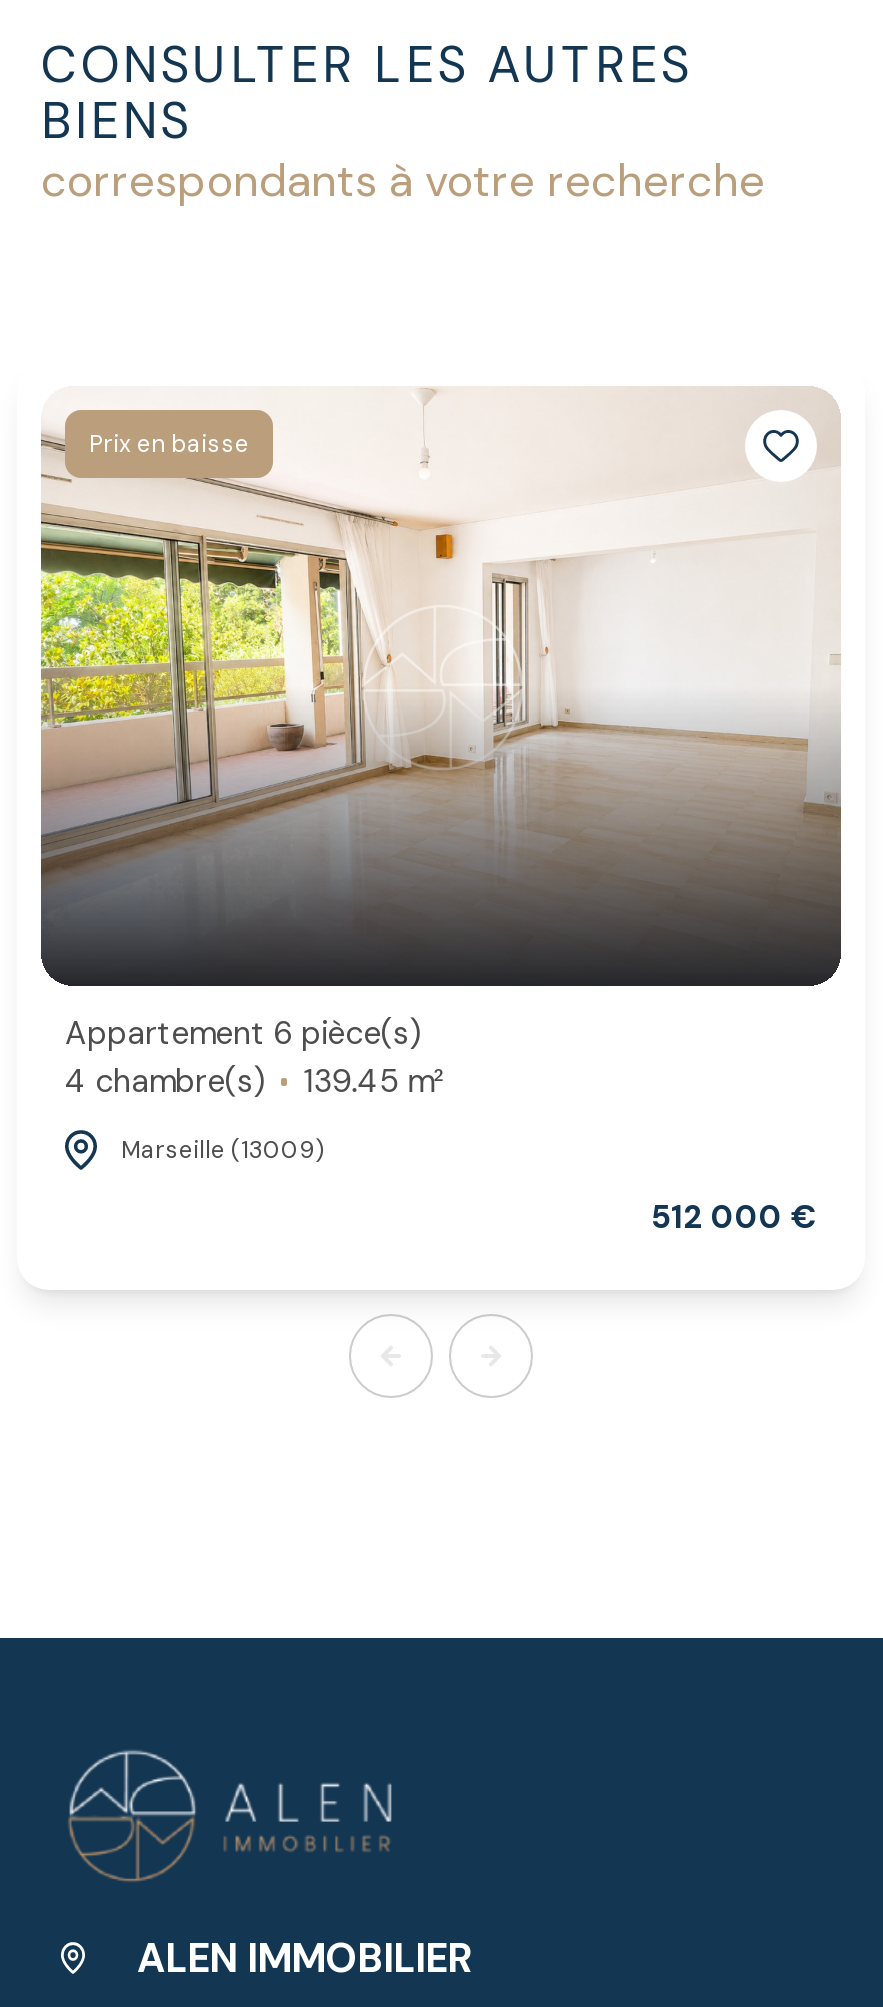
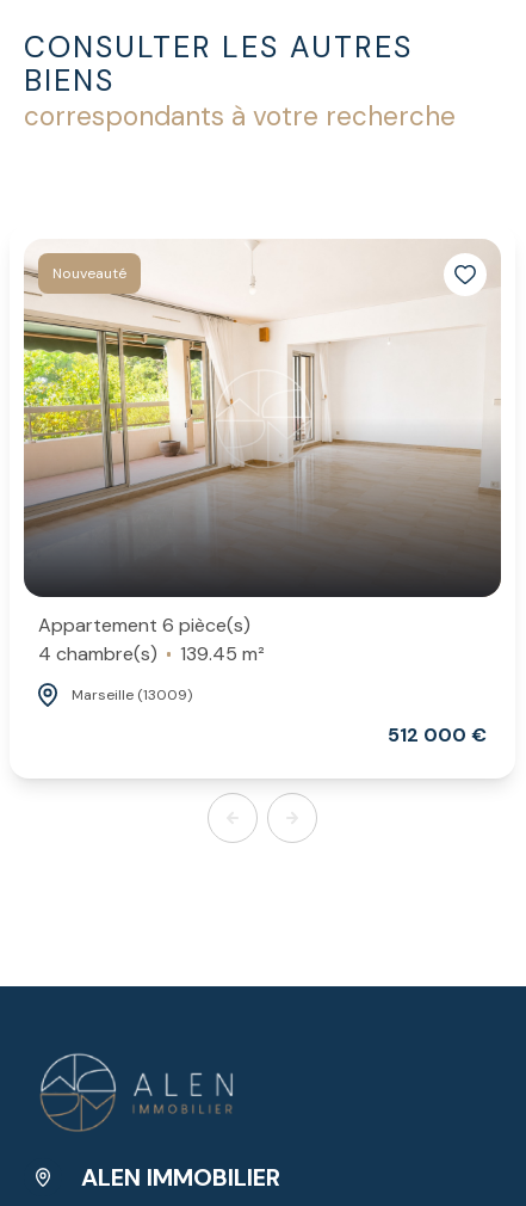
[103,428,249,460] Prix en baisse -> [62,264,126,283] Nouveauté

